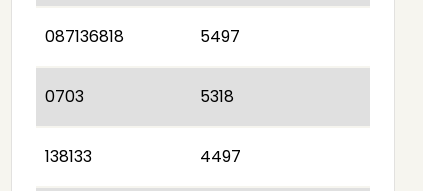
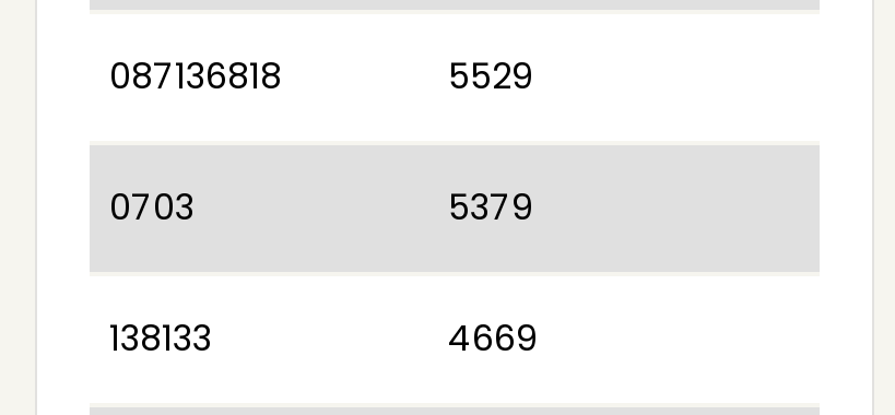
[200,25,240,48] 5497 -> [448,51,531,102] 5529
[200,85,234,108] 5318 -> [448,182,531,233] 5379
[200,145,241,168] 4497 -> [448,313,535,364] 4669

